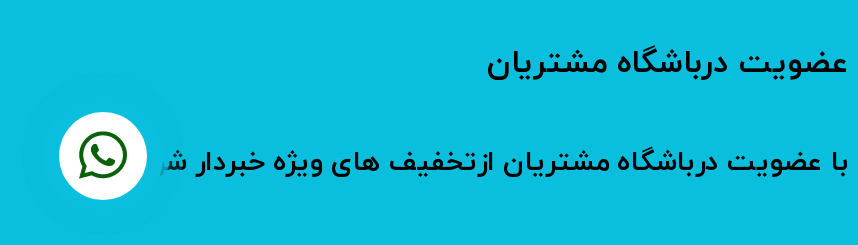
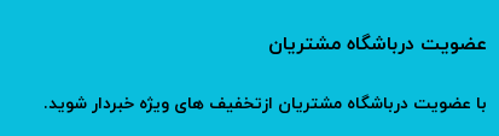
[57,110,147,202] [image] -> none

